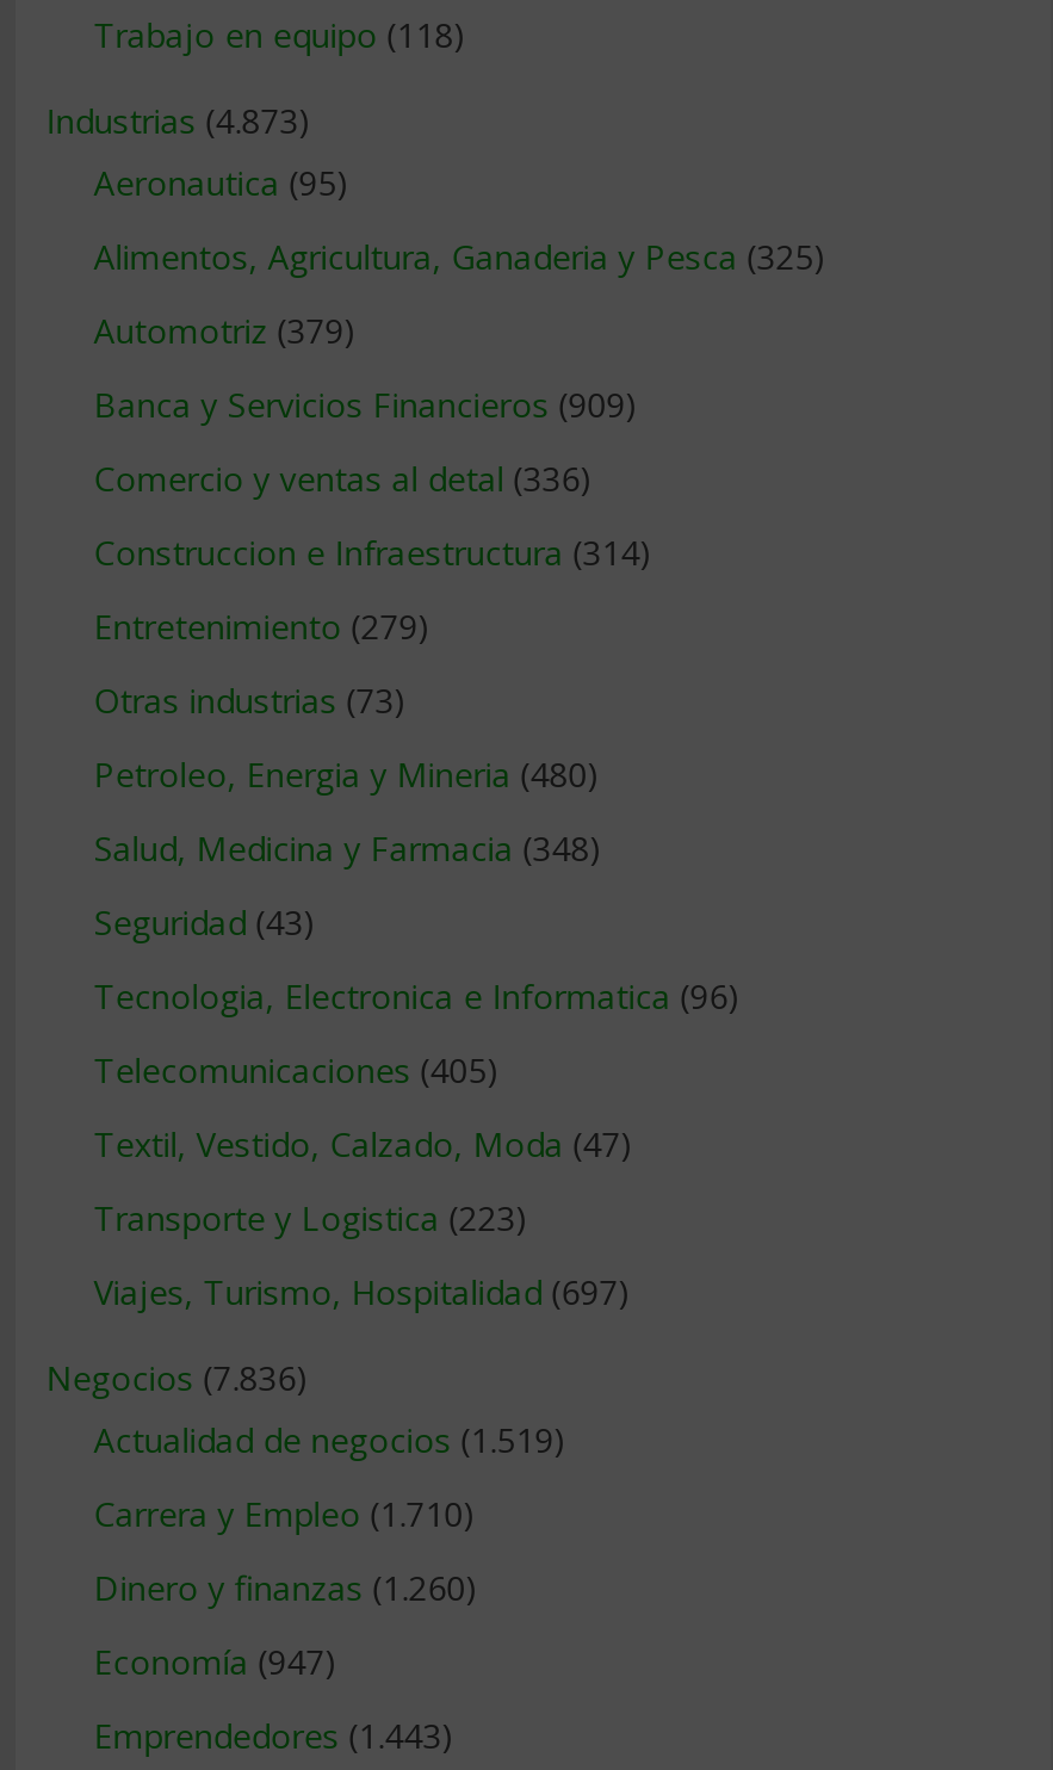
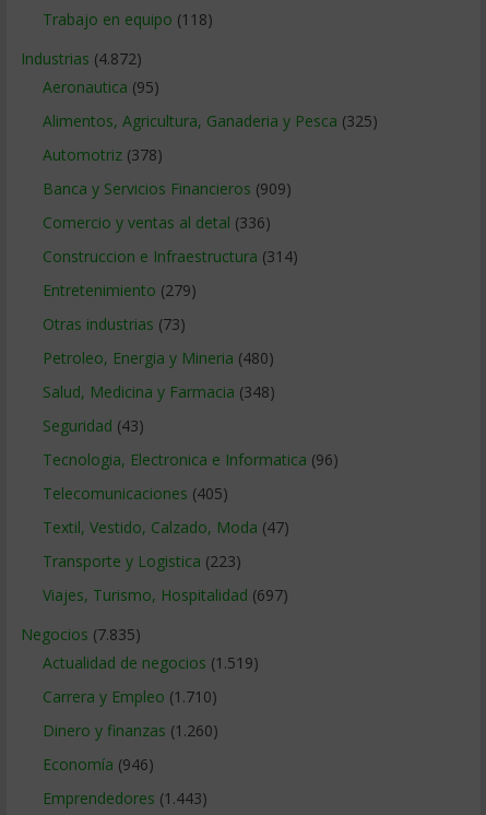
[46,98,311,143] Industrias (4.873) -> [21,48,142,69] Industrias (4.872)
[94,308,356,353] Automotriz (379) -> [42,144,163,165] Automotriz (378)
[46,1355,308,1400] Negocios (7.836) -> [21,624,141,645] Negocios (7.835)
[94,1639,337,1684] Economía (947) -> [42,754,154,775] Economía (946)

